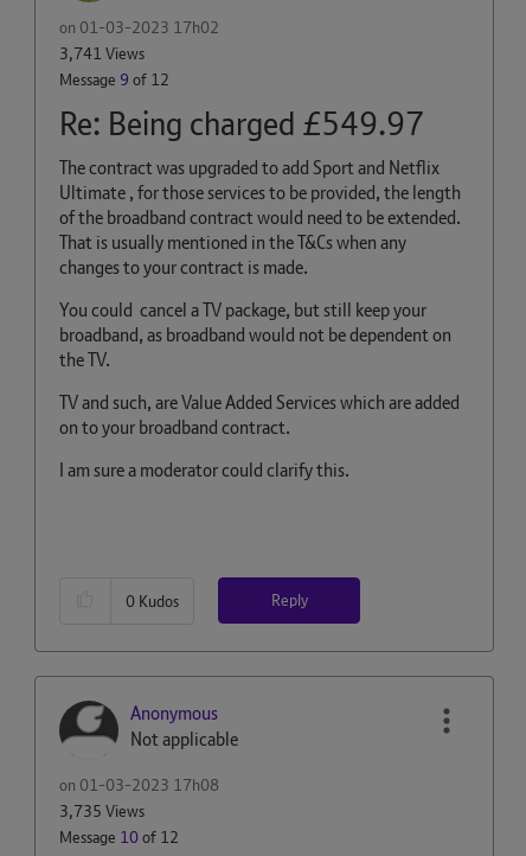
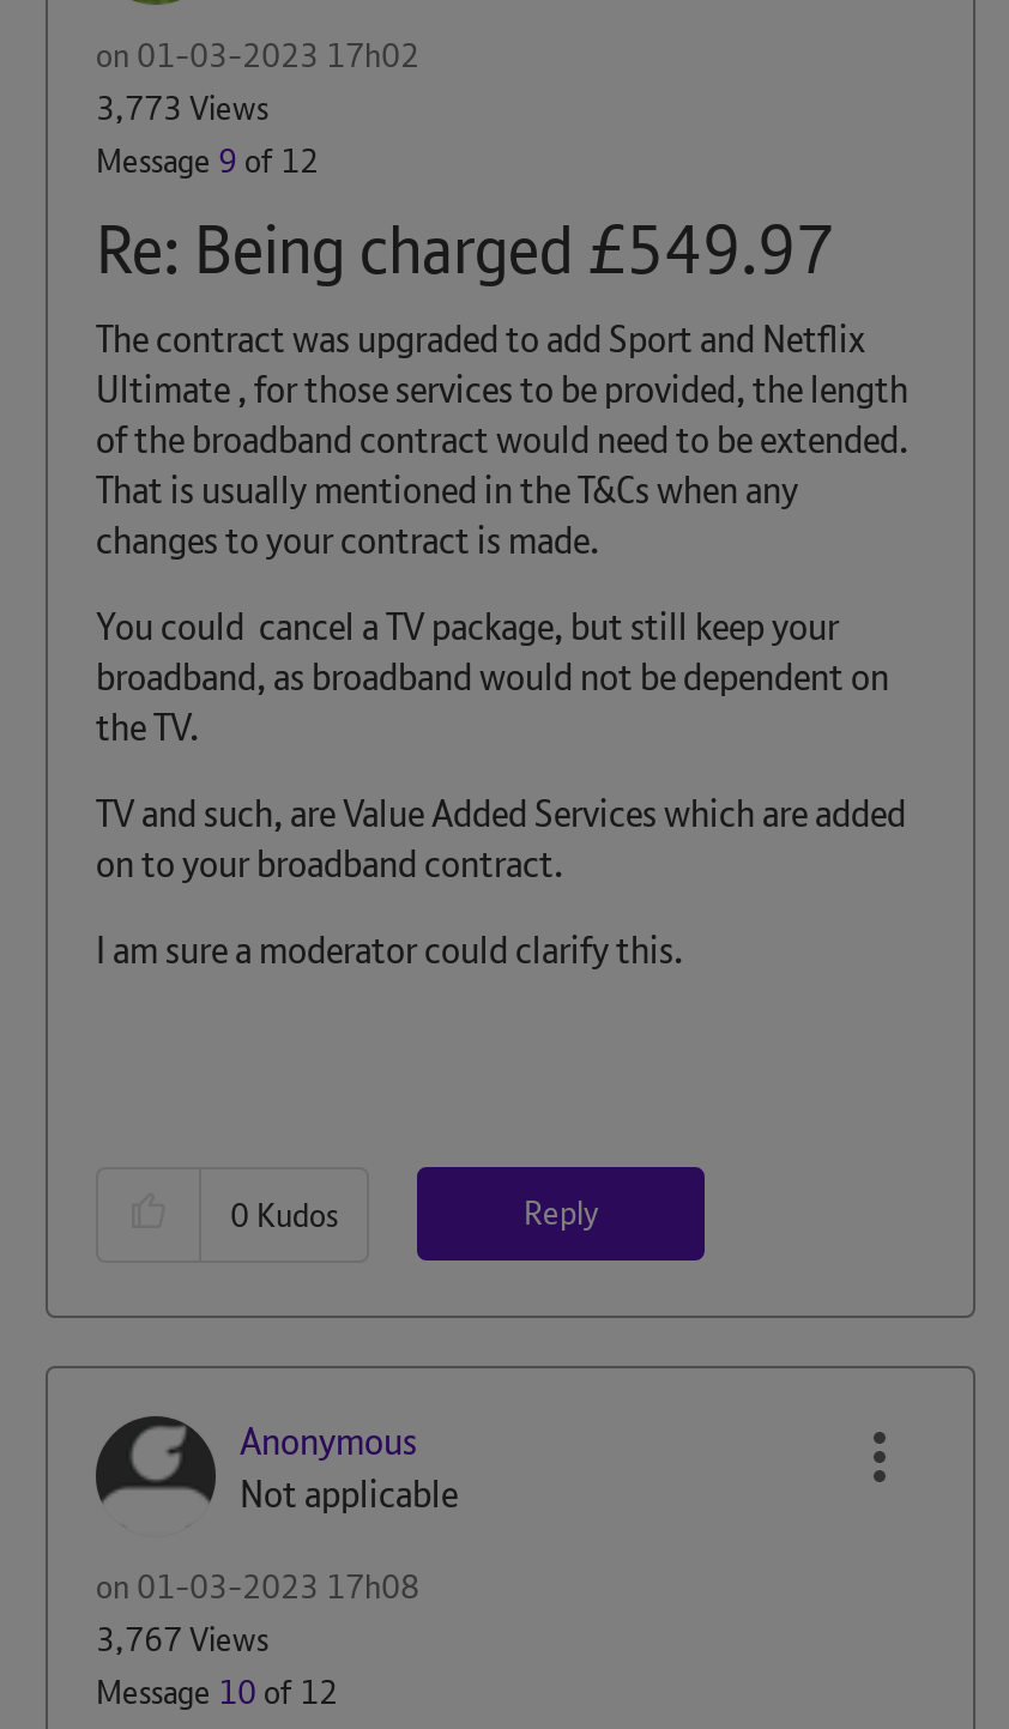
[59,43,145,64] 3,741 Views -> [96,86,268,129] 3,773 Views
[59,800,145,821] 3,735 Views -> [96,1616,268,1660] 3,767 Views

